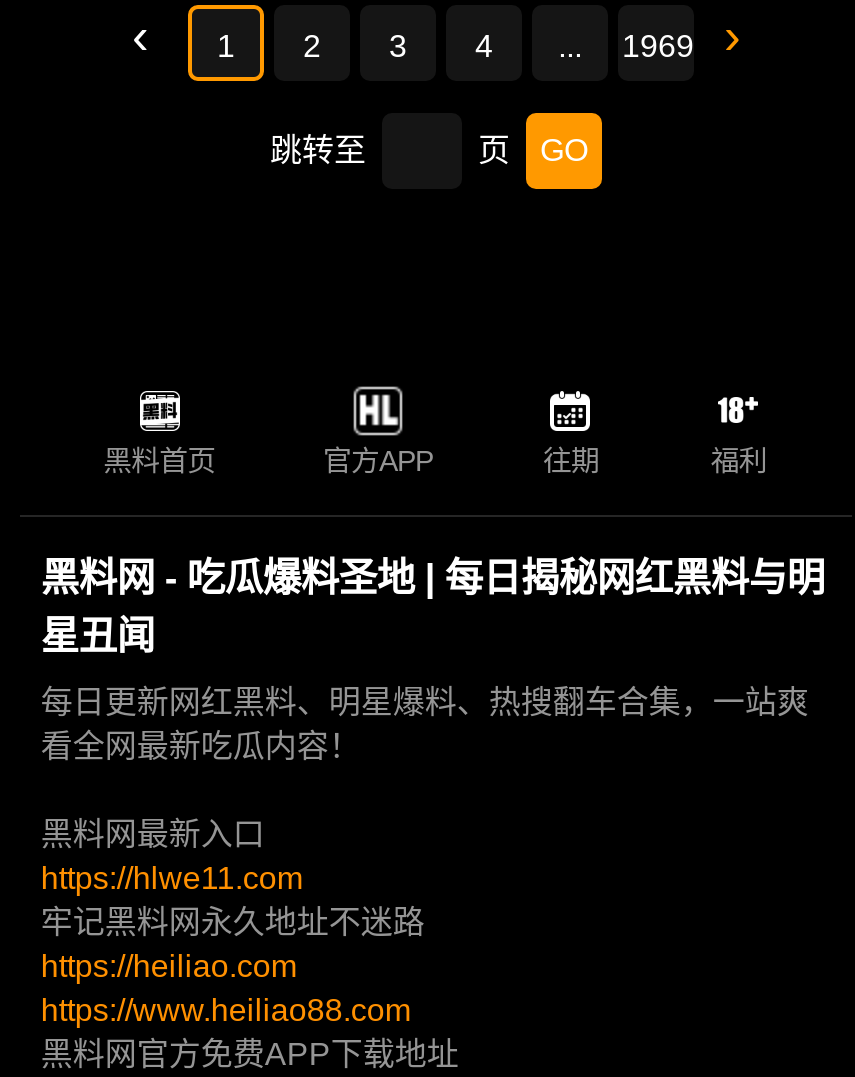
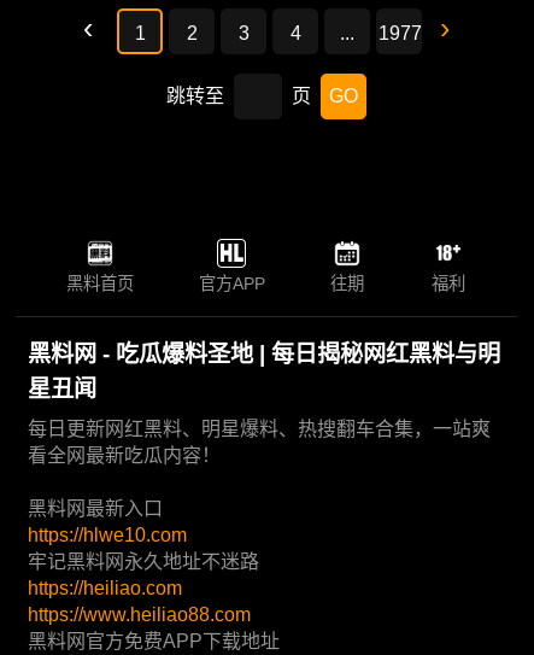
[622,30,694,64] 1969 -> [379,23,422,44] 1977
[41,860,303,894] https://hlwe11.com -> [28,524,187,545] https://hlwe10.com

